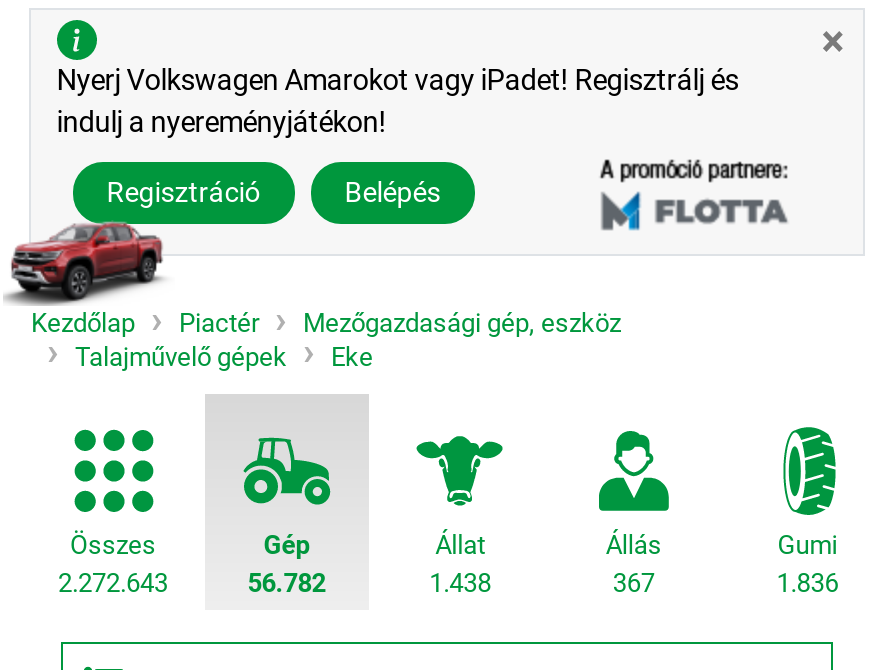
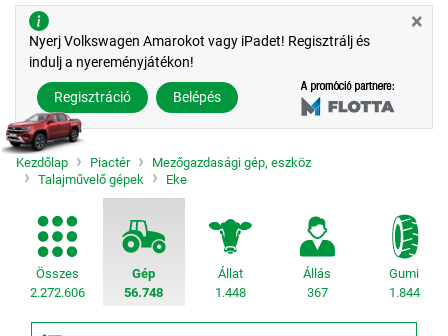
[58,568,168,598] 2.272.643 -> [29,285,84,300] 2.272.606
[248,568,326,598] 56.782 -> [124,285,163,300] 56.748
[429,568,491,598] 1.438 -> [215,285,246,300] 1.448
[776,568,838,598] 1.836 -> [389,285,420,300] 1.844

